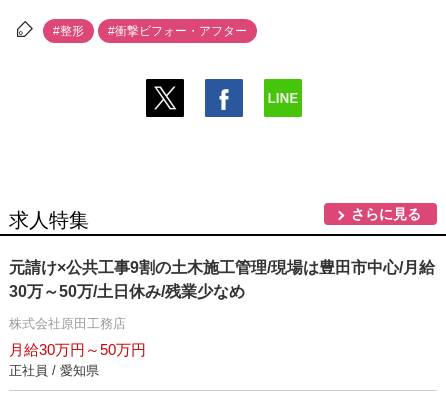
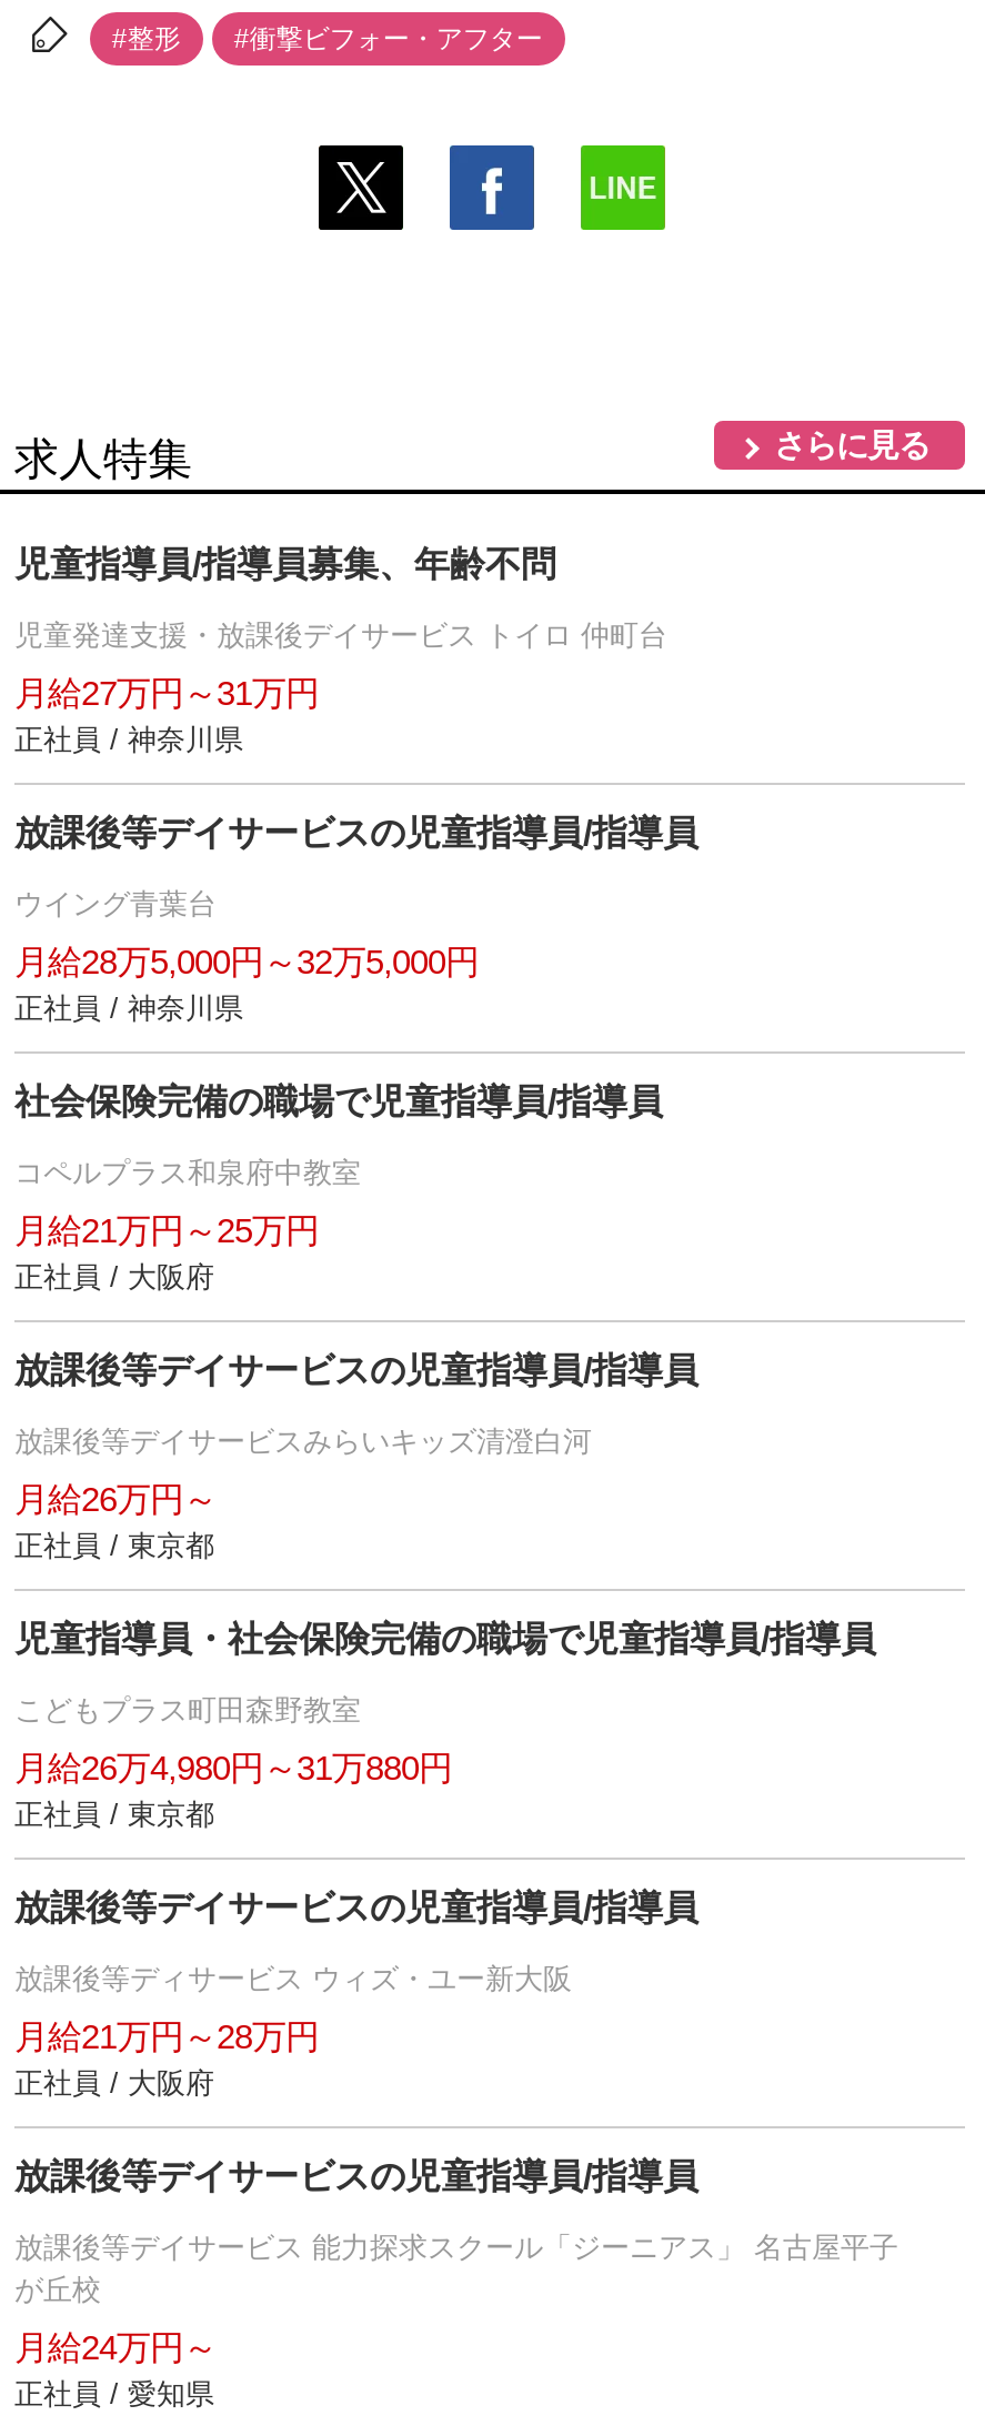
[9,258,435,357] 元請け×公共工事9割の土木施工管理/現場は豊田市中心/月給 | 30万～50万/土日休み/残業少なめ | 株式会社原田工務店 | 月給30万円～50万円 -> [14,544,898,2365] 児童指導員/指導員募集、年齢不問 | 児童発達支援・放課後デイサービス トイロ 仲町台 | 月給27万円～31万円 | 正社員 / 神奈川県 | 放課後等デイサービスの児童指導員/指導員 | ウイング青葉台 | 月給28万5,000円～32万5,000円 | 正社員 / 神奈川県 | 社会保険完備の職場で児童指導員/指導員 | コペルプラス和泉府中教室 | 月給21万円～25万円 | 正社員 / 大阪府 | 放課後等デイサービスの児童指導員/指導員 | 放課後等デイサービスみらいキッズ清澄白河 | 月給26万円～ | 正社員 / 東京都 | 児童指導員・社会保険完備の職場で児童指導員/指導員 | こどもプラス町田森野教室 | 月給26万4,980円～31万880円 | 正社員 / 東京都 | 放課後等デイサービスの児童指導員/指導員 | 放課後等ディサービス ウィズ・ユー新大阪 | 月給21万円～28万円 | 正社員 / 大阪府 | 放課後等デイサービスの児童指導員/指導員 | 放課後等デイサービス 能力探求スクール「ジーニアス」 名古屋平子 | が丘校 | 月給24万円～

